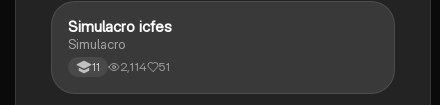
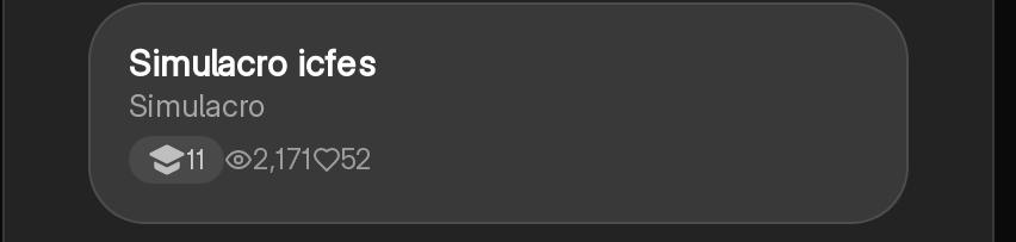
[120,59,147,74] 2,114 -> [253,142,312,177] 2,171
[159,59,170,74] 51 -> [341,142,372,177] 52

